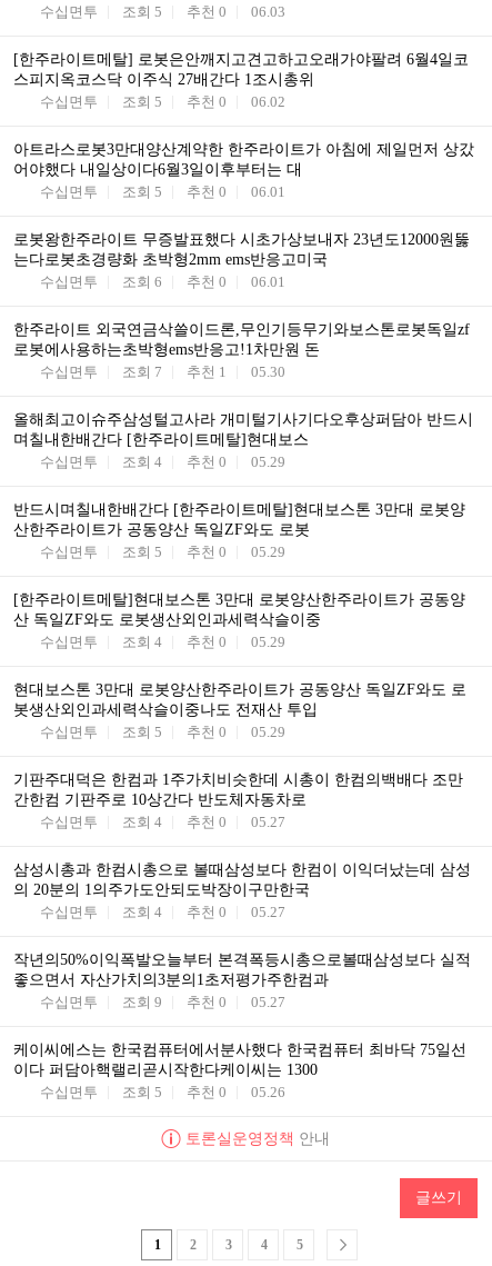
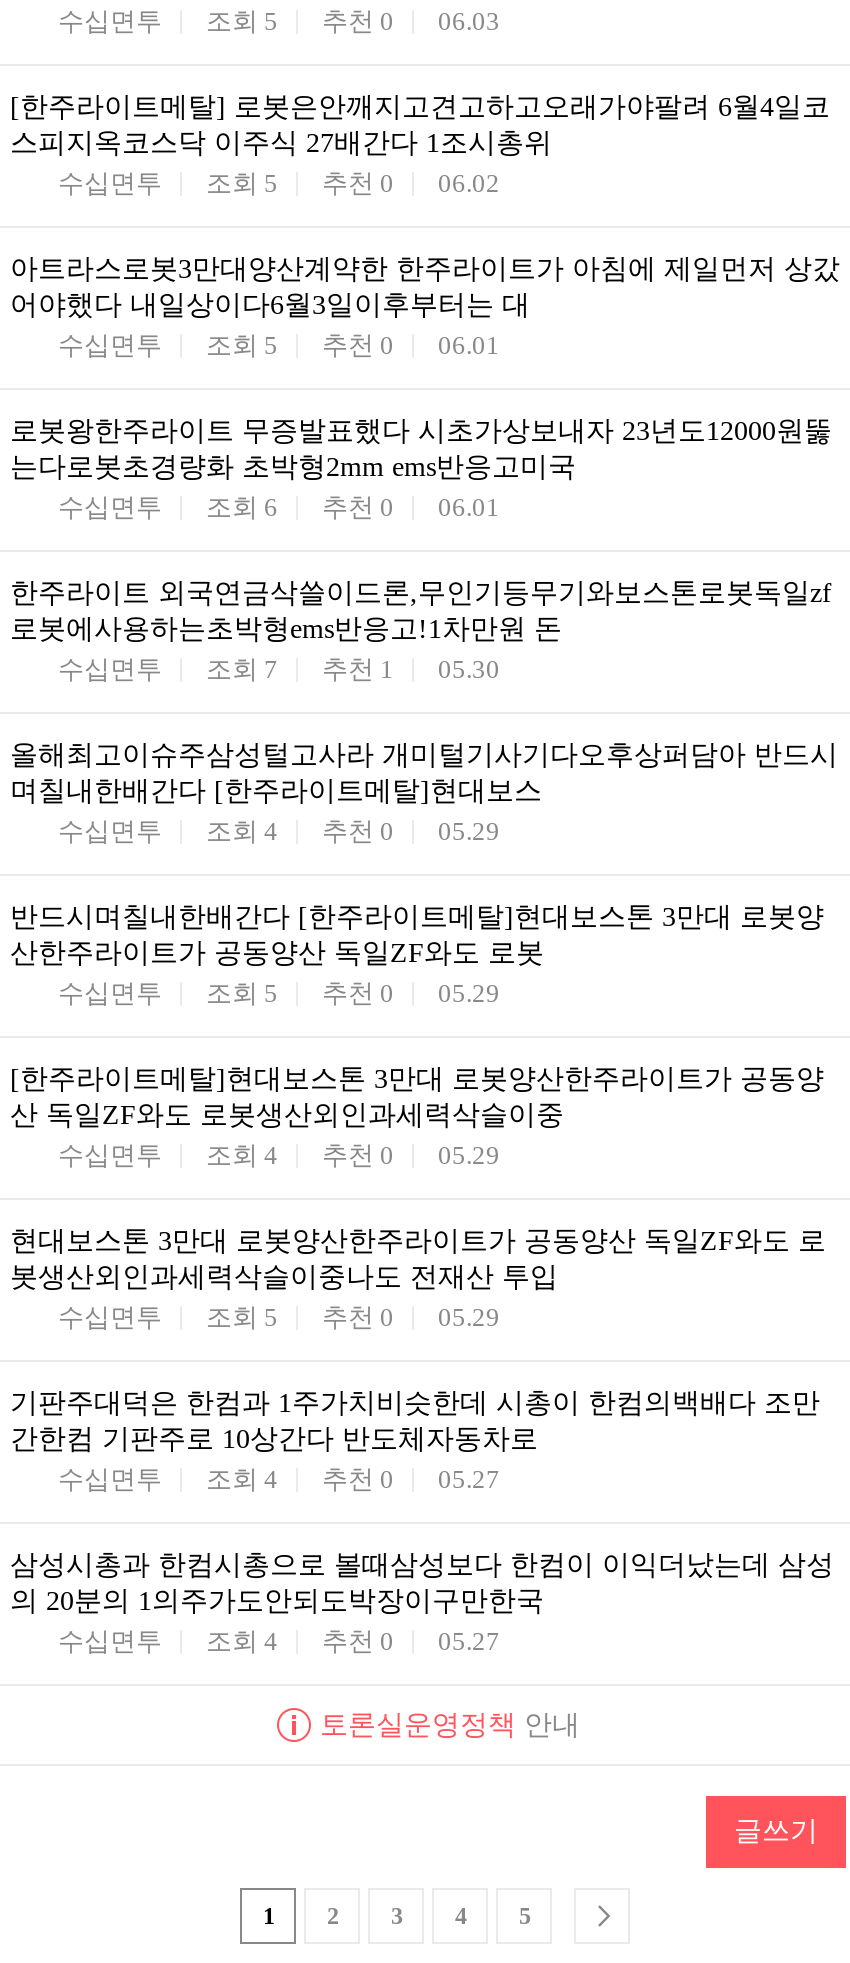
[13,951,471,1100] 작년의50%이익폭발오늘부터 본격폭등시총으로볼때삼성보다 실적 | 좋으면서 자산가치의3분의1초저평가주한컴과 | 수십면투 | 조회 9 | 추천 0 | 05.27 | 케이씨에스는 한국컴퓨터에서분사했다 한국컴퓨터 최바닥 75일선 | 이다 퍼담아핵랠리곧시작한다케이씨는 1300 | 수십면투 | 조회 5 | 추천 0 | 05.26 -> none

